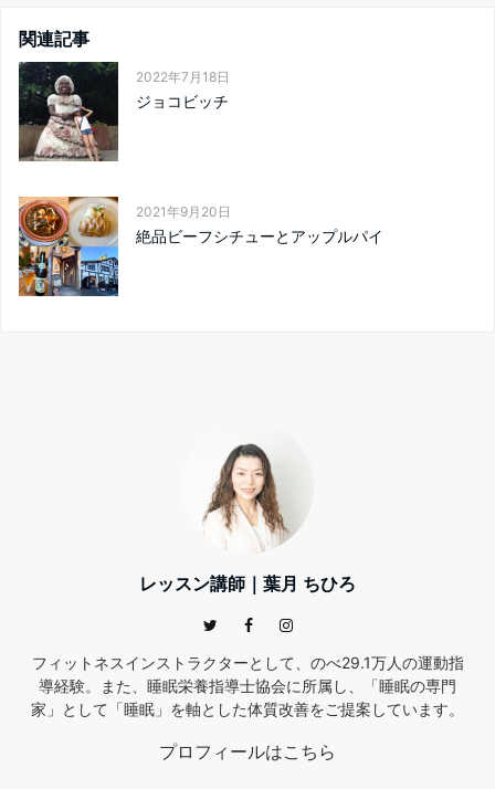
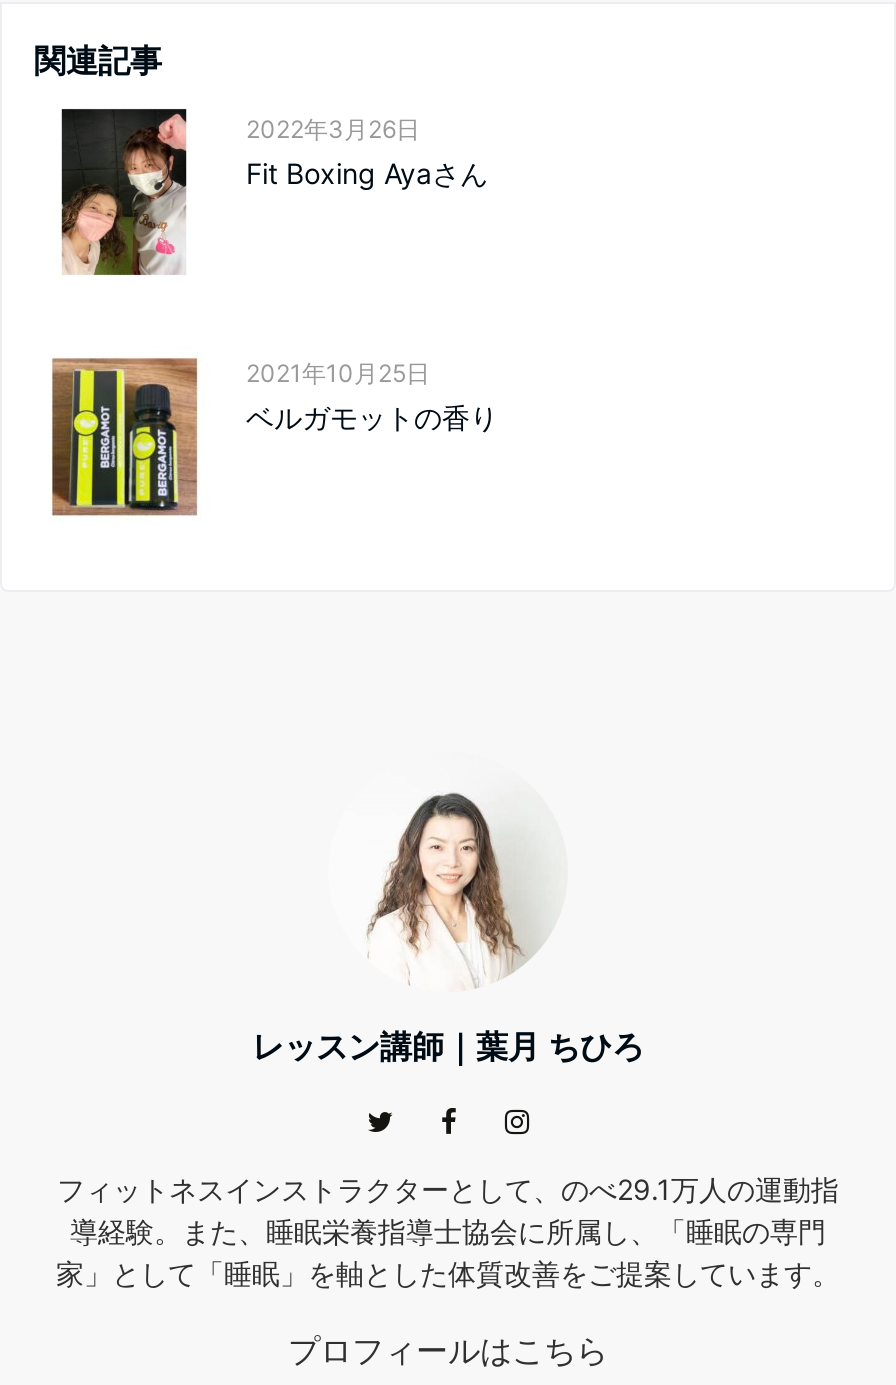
[18,61,230,162] [image] | 2022年7月18日 | ジョコビッチ -> [34,102,488,282] [image] | 2022年3月26日 | Fit Boxing Ayaさん
[18,196,383,297] [image] | 2021年9月20日 | 絶品ビーフシチューとアップルパイ -> [34,346,498,526] [image] | 2021年10月25日 | ベルガモットの香り

